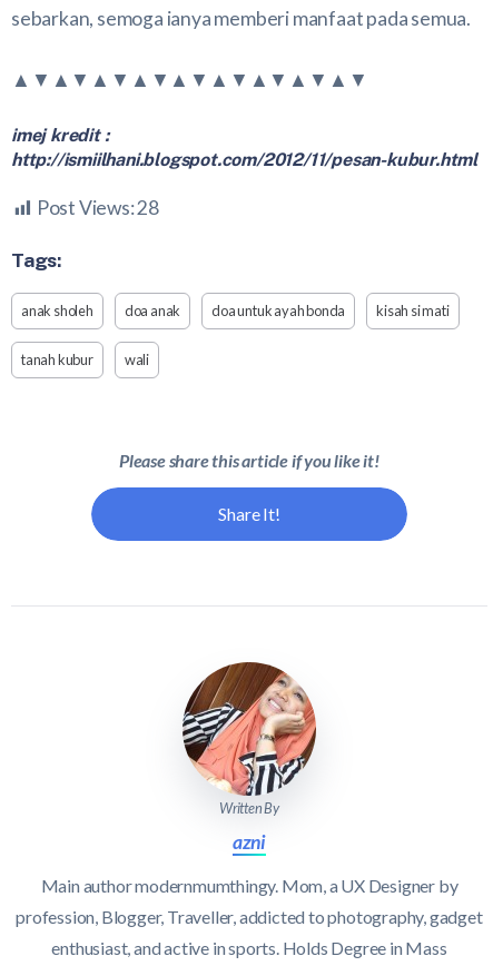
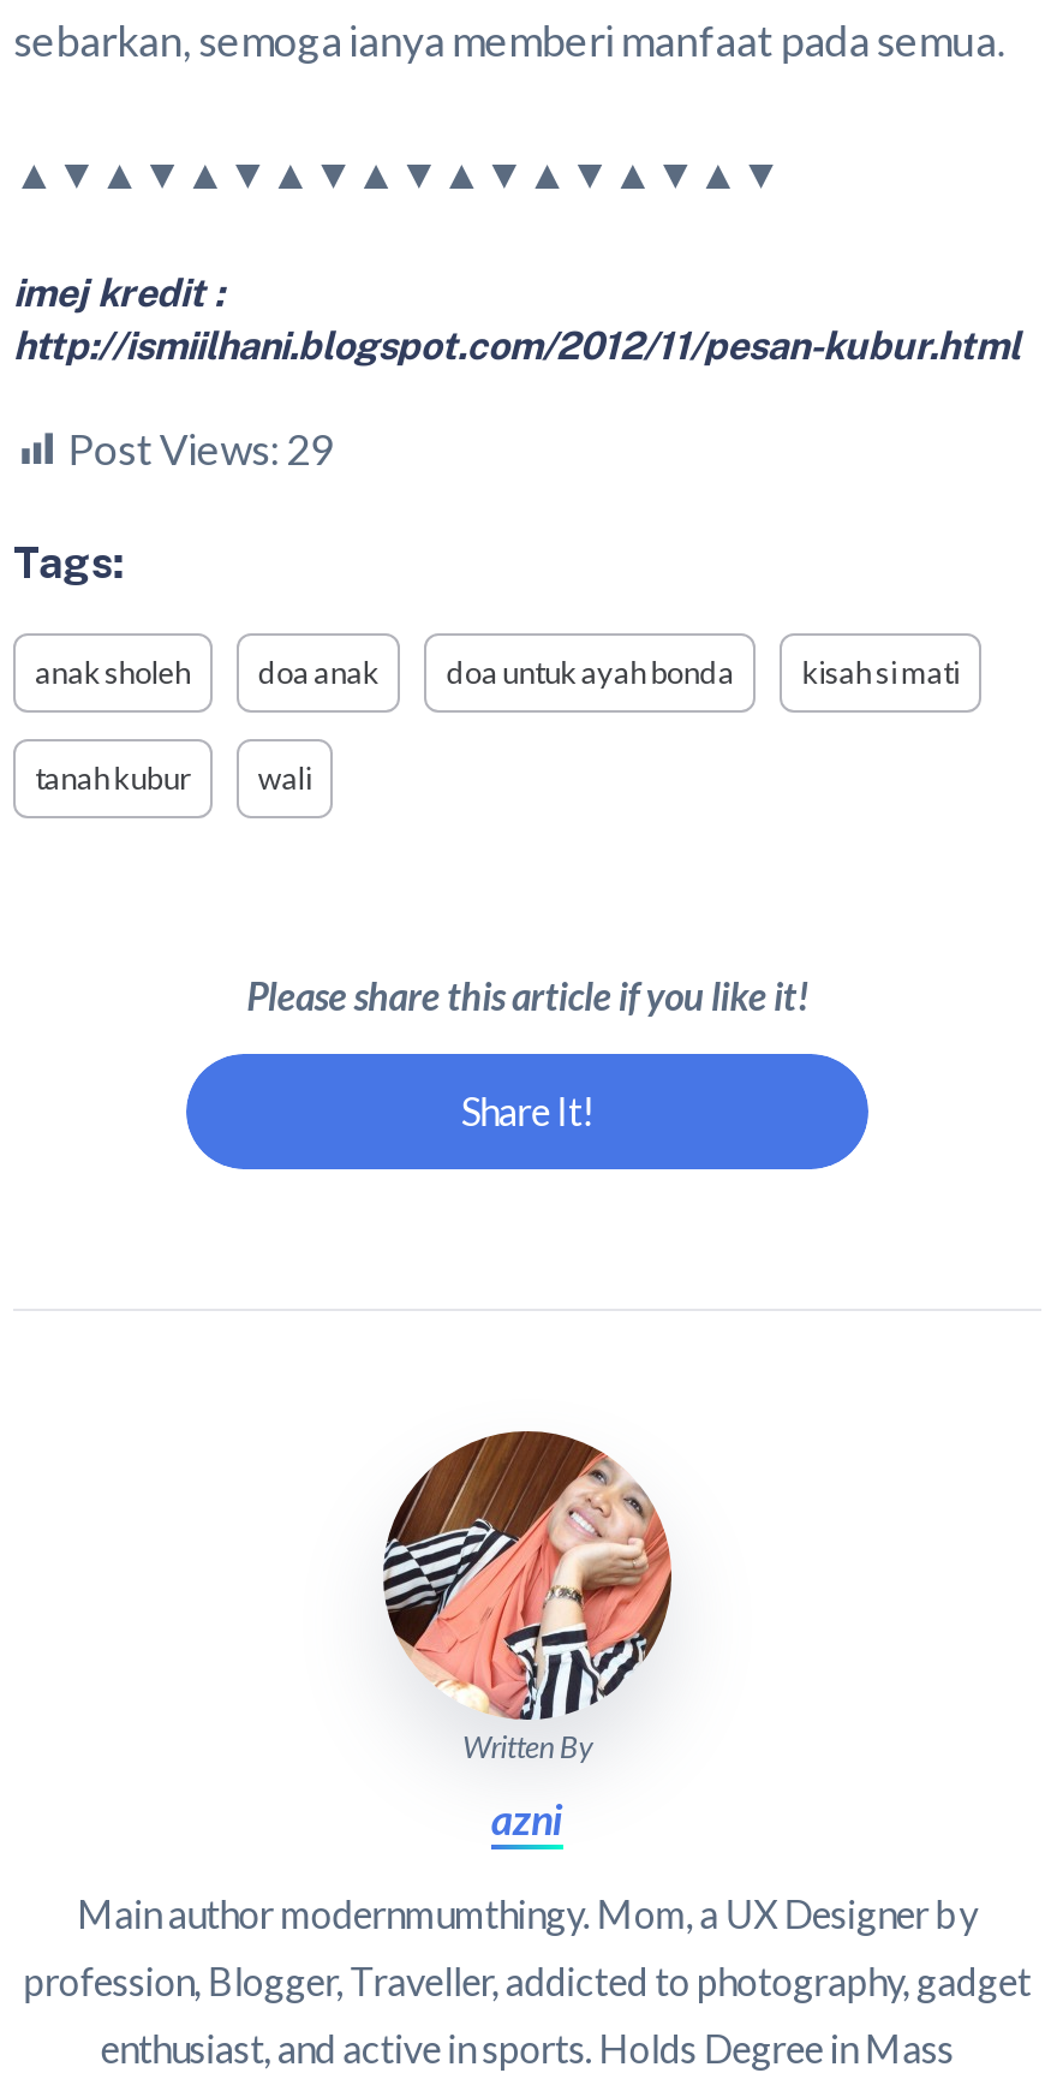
[37,196,159,219] Post Views: 28 -> [68,422,333,473] Post Views: 29

